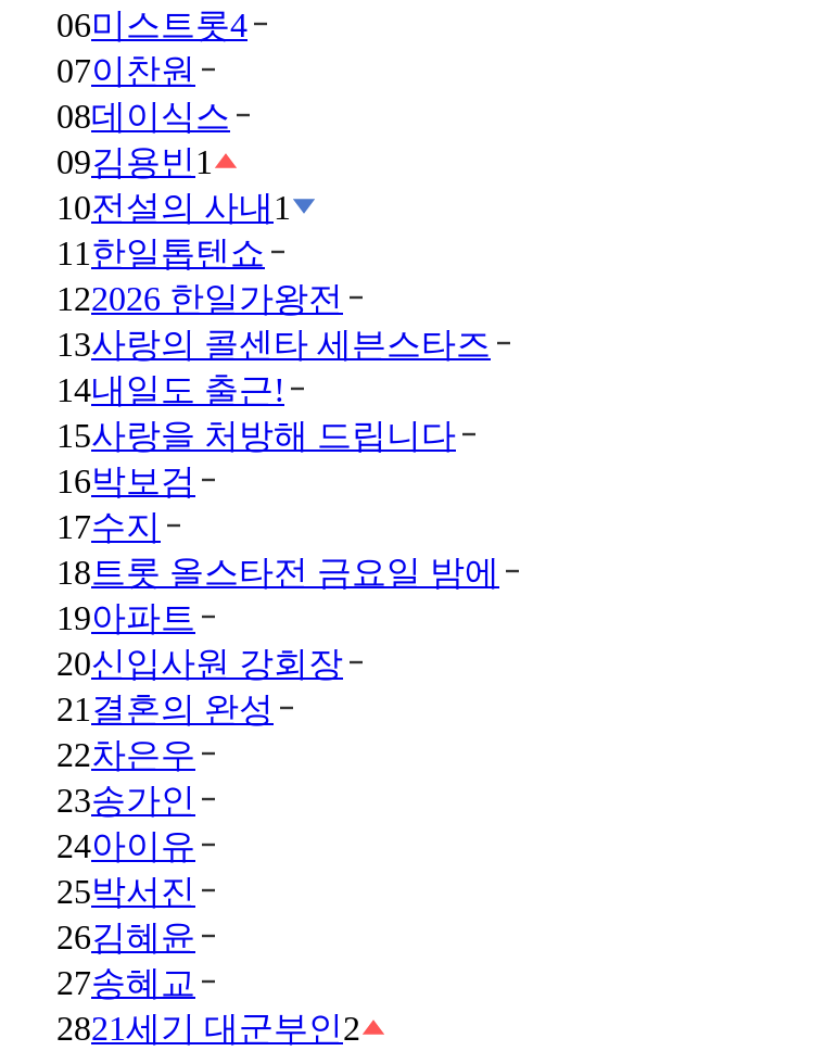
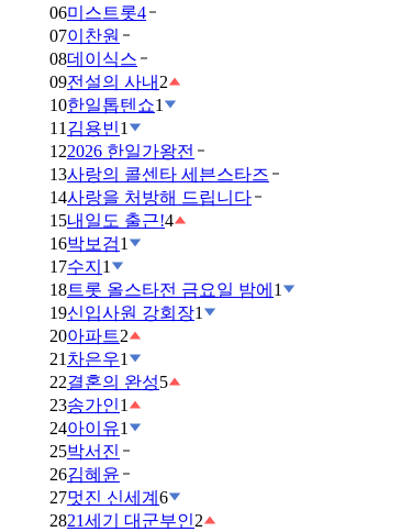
[56,143,291,271] 09김용빈 1 | 10전설의 사내 1 | 11 한일톱텐쇼 -> [49,72,168,137] 09전설의 사내 2 | 10한일톱텐쇼 1 | 11 김용빈 1
[56,371,499,864] 14내일도 출근! | 15사랑을 처방해 드립니다 | 16박보검 | 17수지 | 18 트롯 올스타전 금요일 밤에 | 19아파트 | 20신입사원 강회장 | 21 결혼의 완성 | 22차은우 | 23송가인 | 24아이유 -> [49,188,282,437] 14사랑을 처방해 드립니다 | 15내일도 출근! 4 | 16박보검 1 | 17수지 1 | 18 트롯 올스타전 금요일 밤에 1 | 19신입사원 강회장1 | 20아파트 2 | 21 차은우 1 | 22 결혼의 완성 5 | 23송가인 1 | 24아이유 1
[56,963,195,1000] 27송혜교 -> [49,488,168,506] 27멋진 신세계 6

